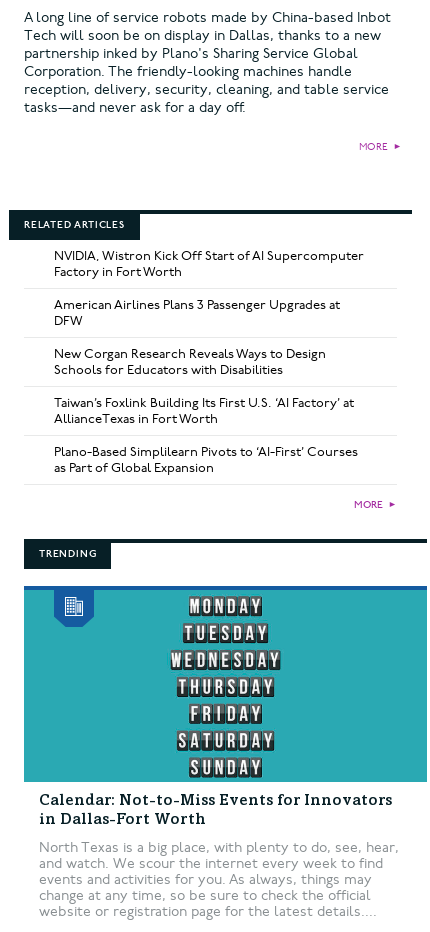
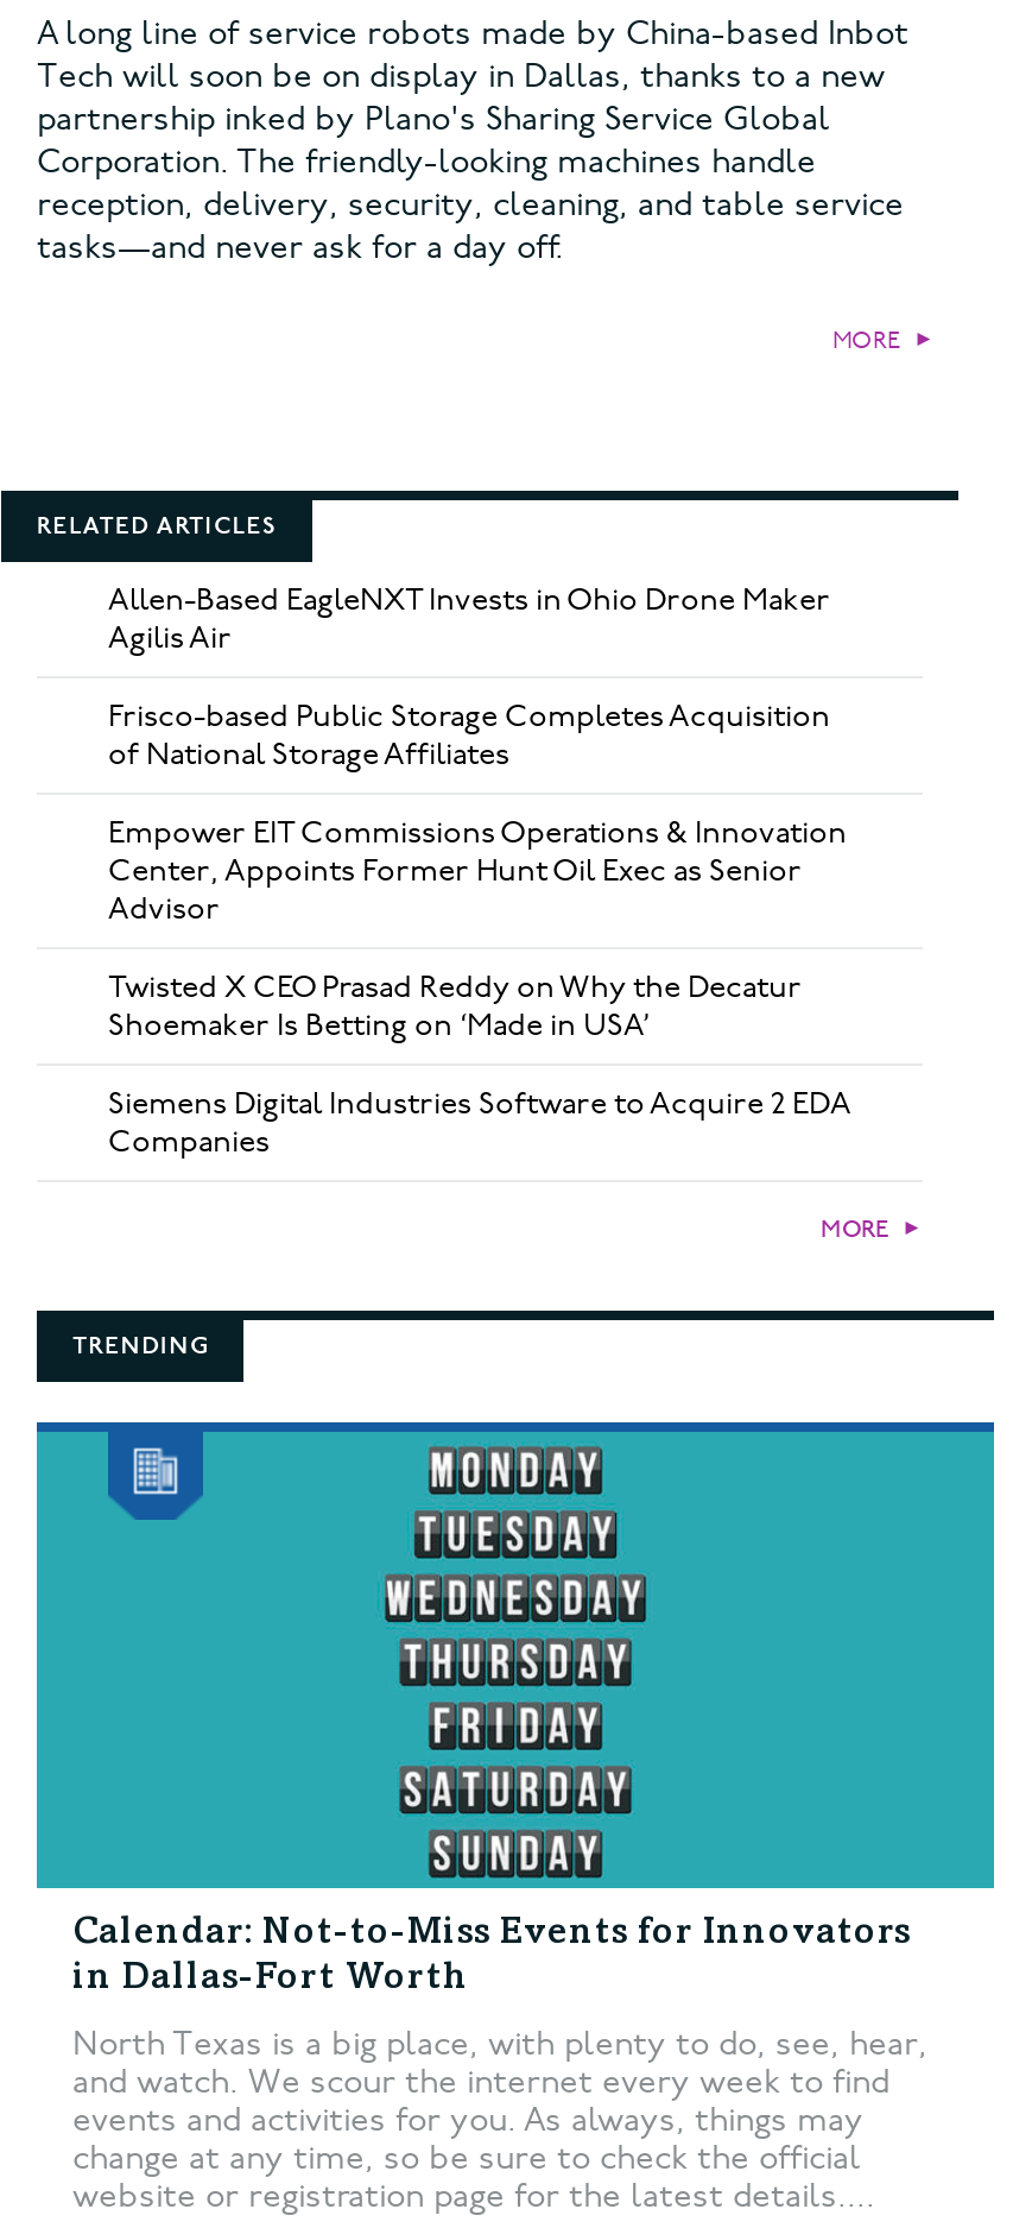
[54,248,364,280] NVIDIA, Wistron Kick Off Start of AI Supercomputer | Factory in Fort Worth -> [108,581,830,657] Allen-Based EagleNXT Invests in Ohio Drone Maker | Agilis Air
[54,297,340,329] American Airlines Plans 3 Passenger Upgrades at | DFW -> [108,697,830,773] Frisco-based Public Storage Completes Acquisition | of National Storage Affiliates
[54,346,326,378] New Corgan Research Reveals Ways to Design | Schools for Educators with Disabilities -> [108,813,847,928] Empower EIT Commissions Operations & Innovation | Center, Appoints Former Hunt Oil Exec as Senior | Advisor
[54,395,354,427] Taiwan’s Foxlink Building Its First U.S. ‘AI Factory’ at | AllianceTexas in Fort Worth -> [108,968,802,1044] Twisted X CEO Prasad Reddy on Why the Decatur | Shoemaker Is Betting on ‘Made in USA’
[54,444,358,476] Plano-Based Simplilearn Pivots to ‘AI-First’ Courses | as Part of Global Expansion -> [108,1084,851,1160] Siemens Digital Industries Software to Acquire 2 EDA | Companies

